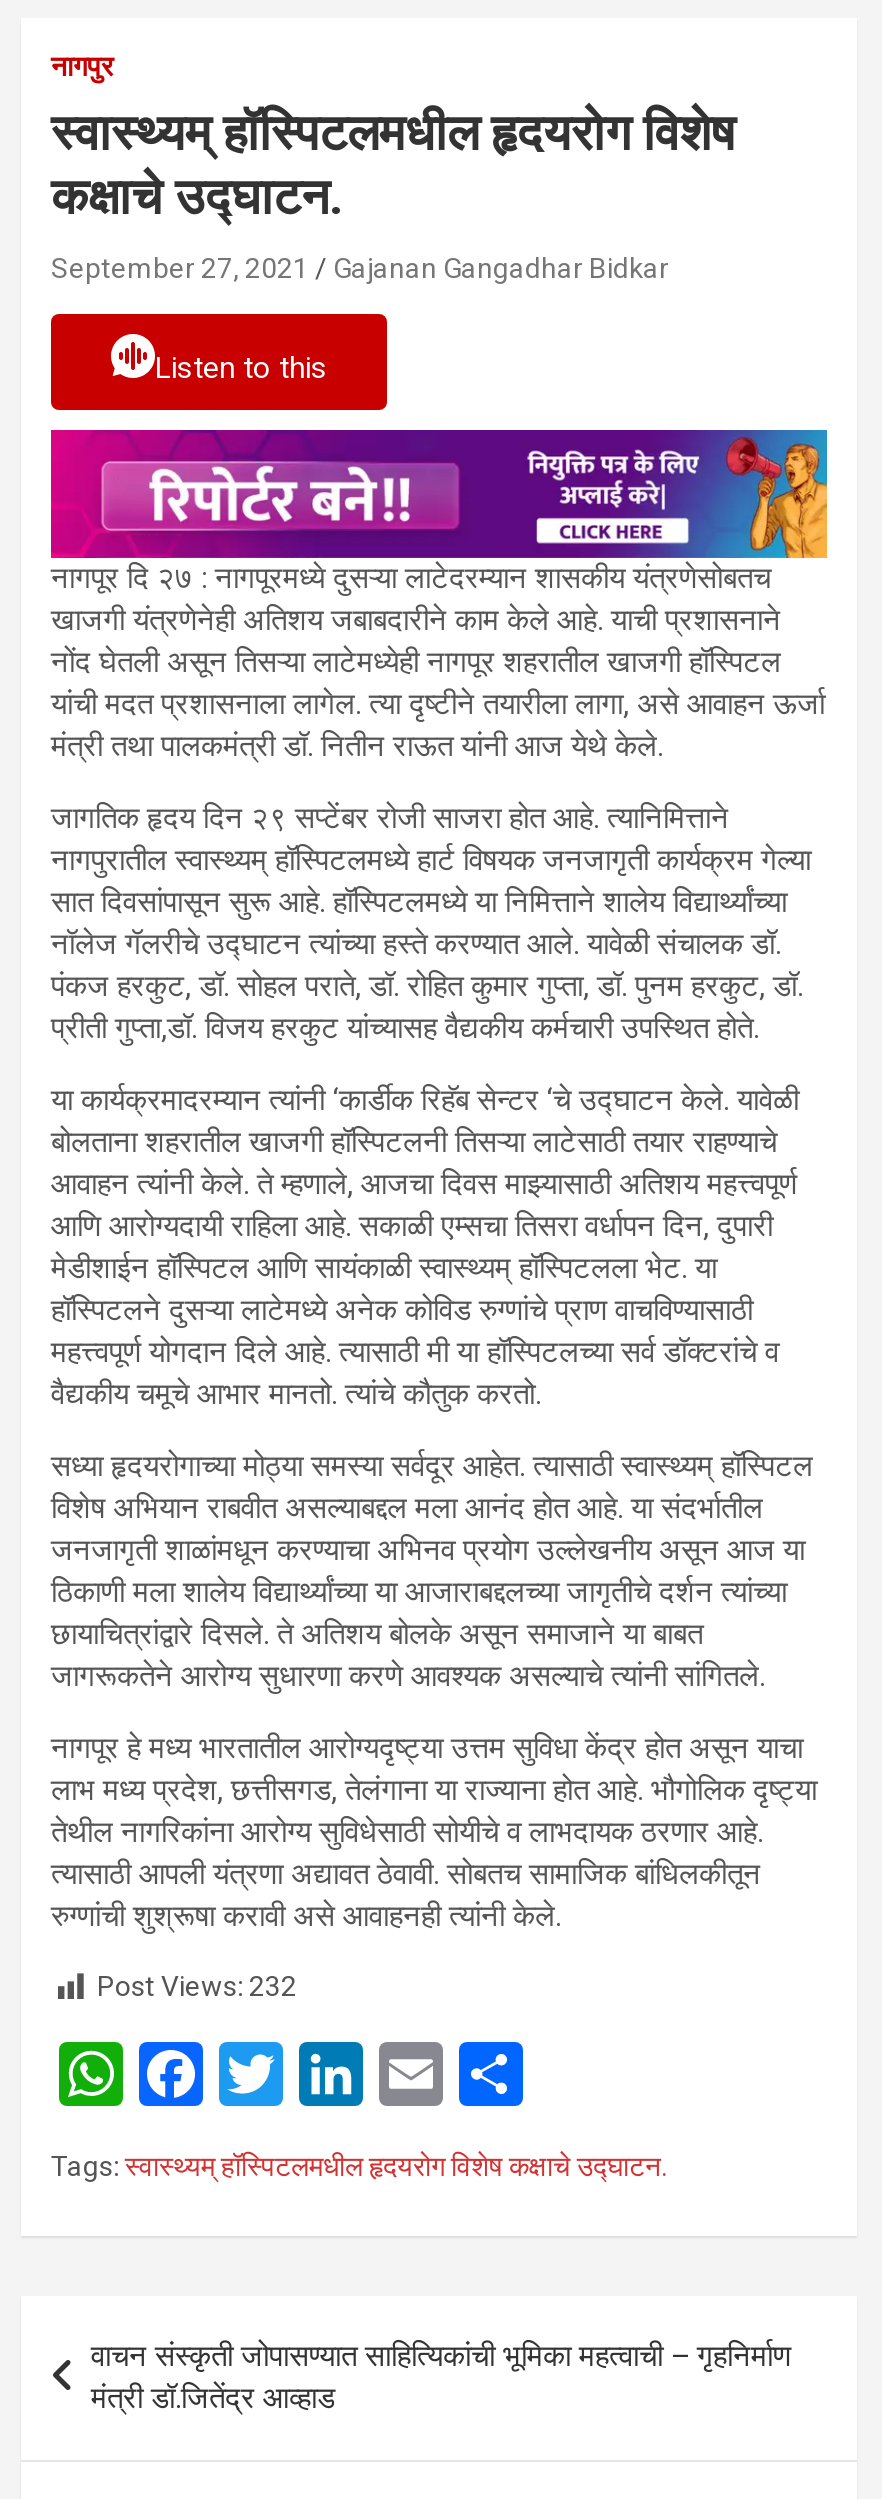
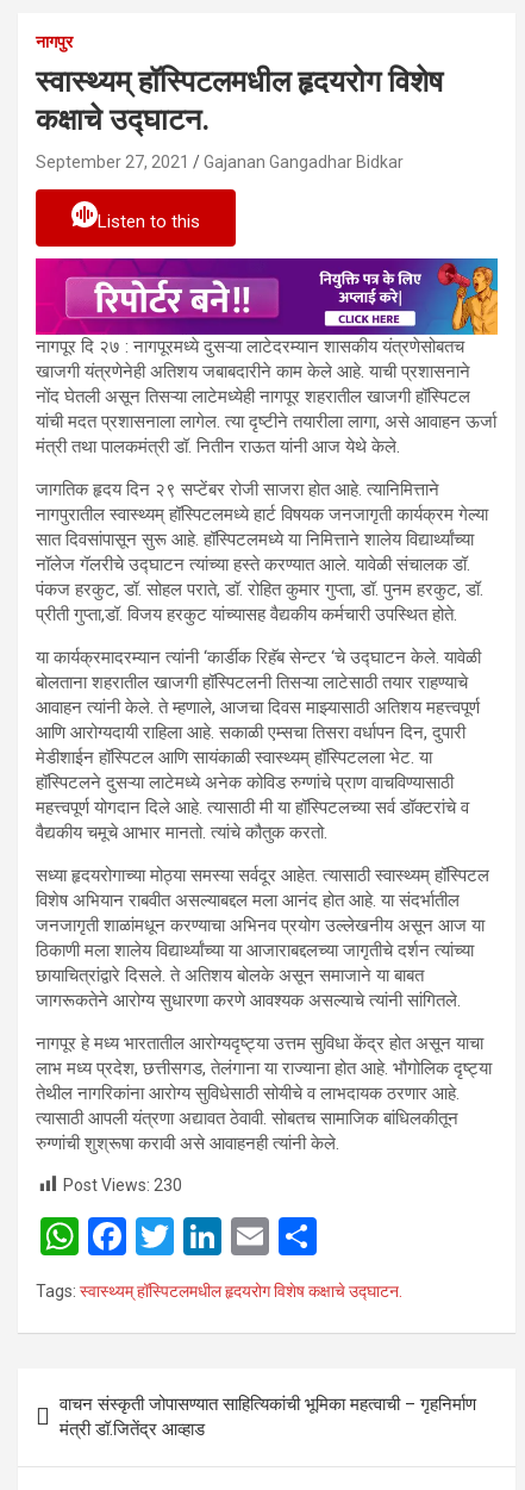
[97,1971,297,2003] Post Views: 232 -> [63,1175,182,1195] Post Views: 230

